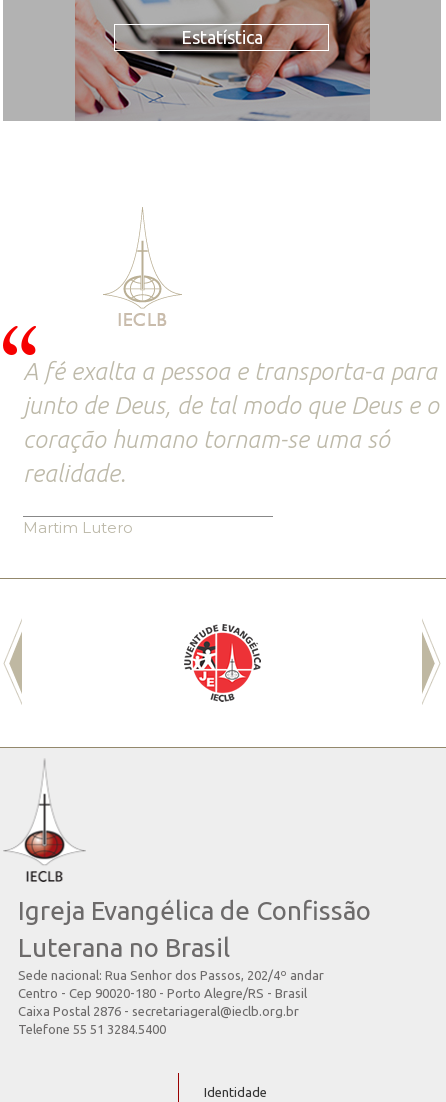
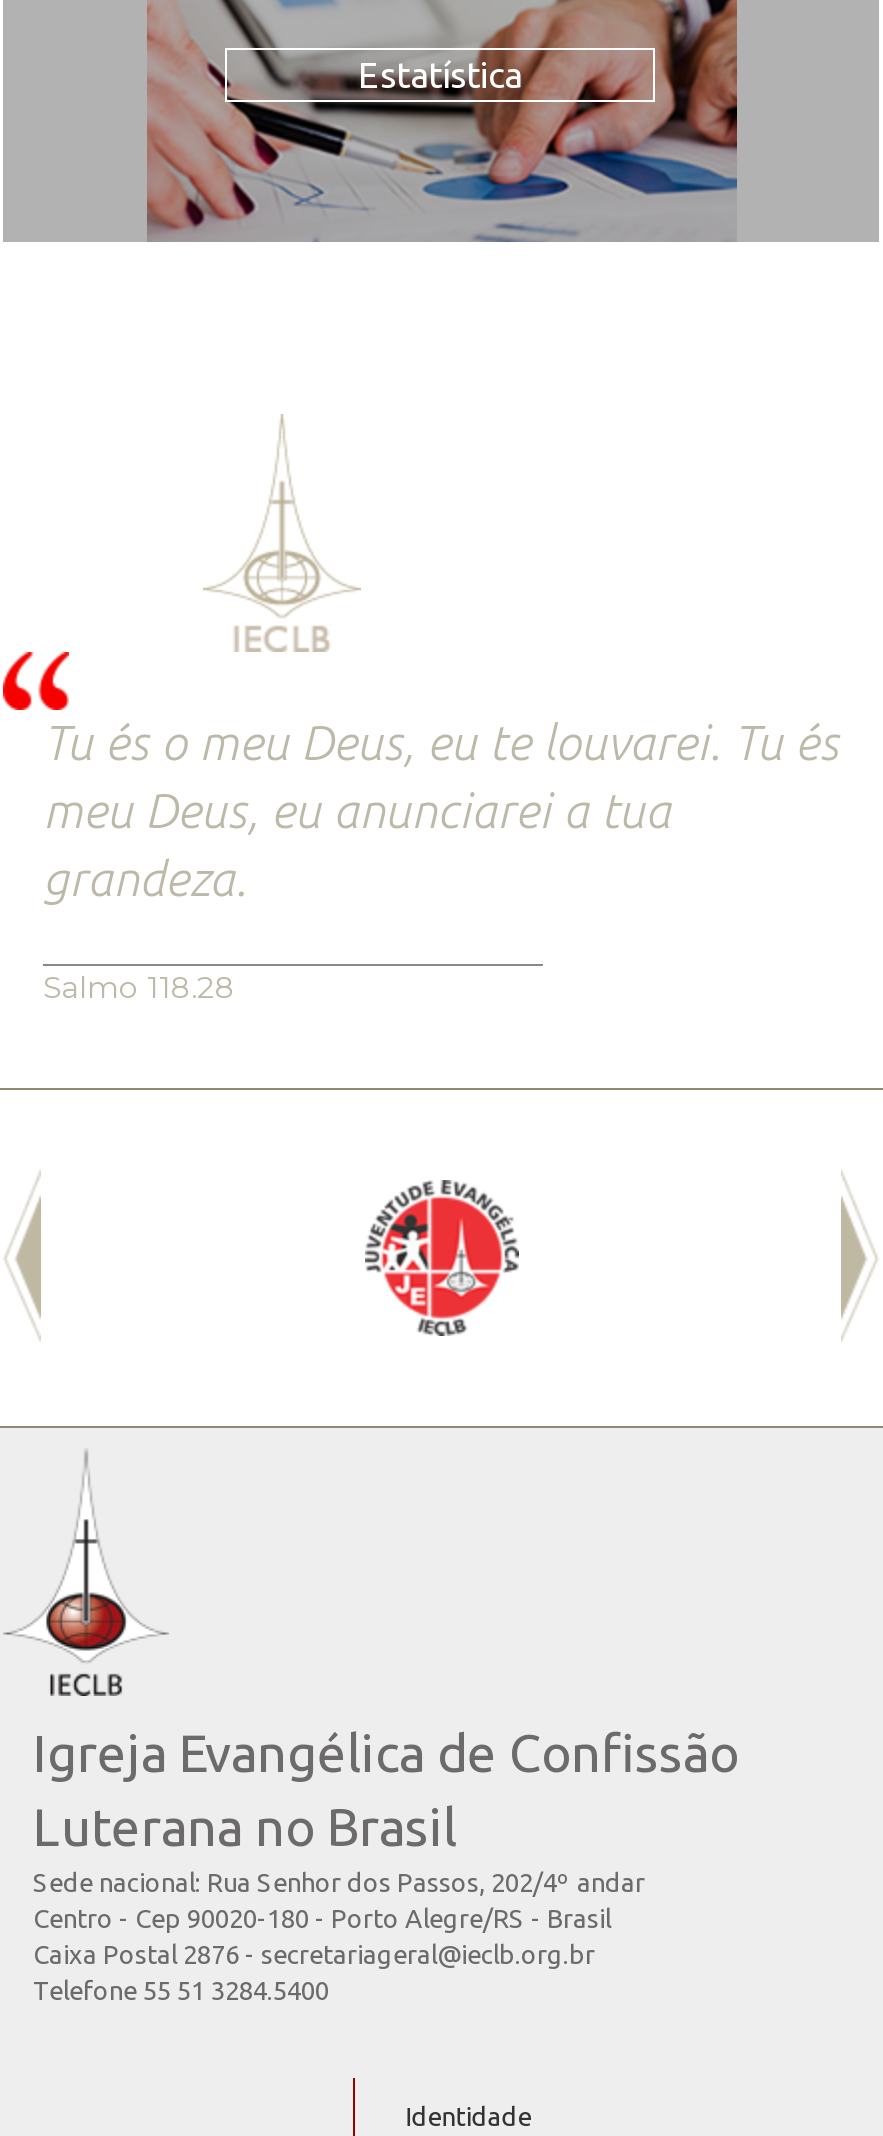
[23,358,439,487] A fé exalta a pessoa e transporta-a para | junto de Deus, de tal modo que Deus e o | coração humano tornam-se uma só | realidade. -> [43,716,839,906] Tu és o meu Deus, eu te louvarei. Tu és | meu Deus, eu anunciarei a tua | grandeza.
[23,518,133,537] Martim Lutero -> [43,968,235,1006] Salmo 118.28

